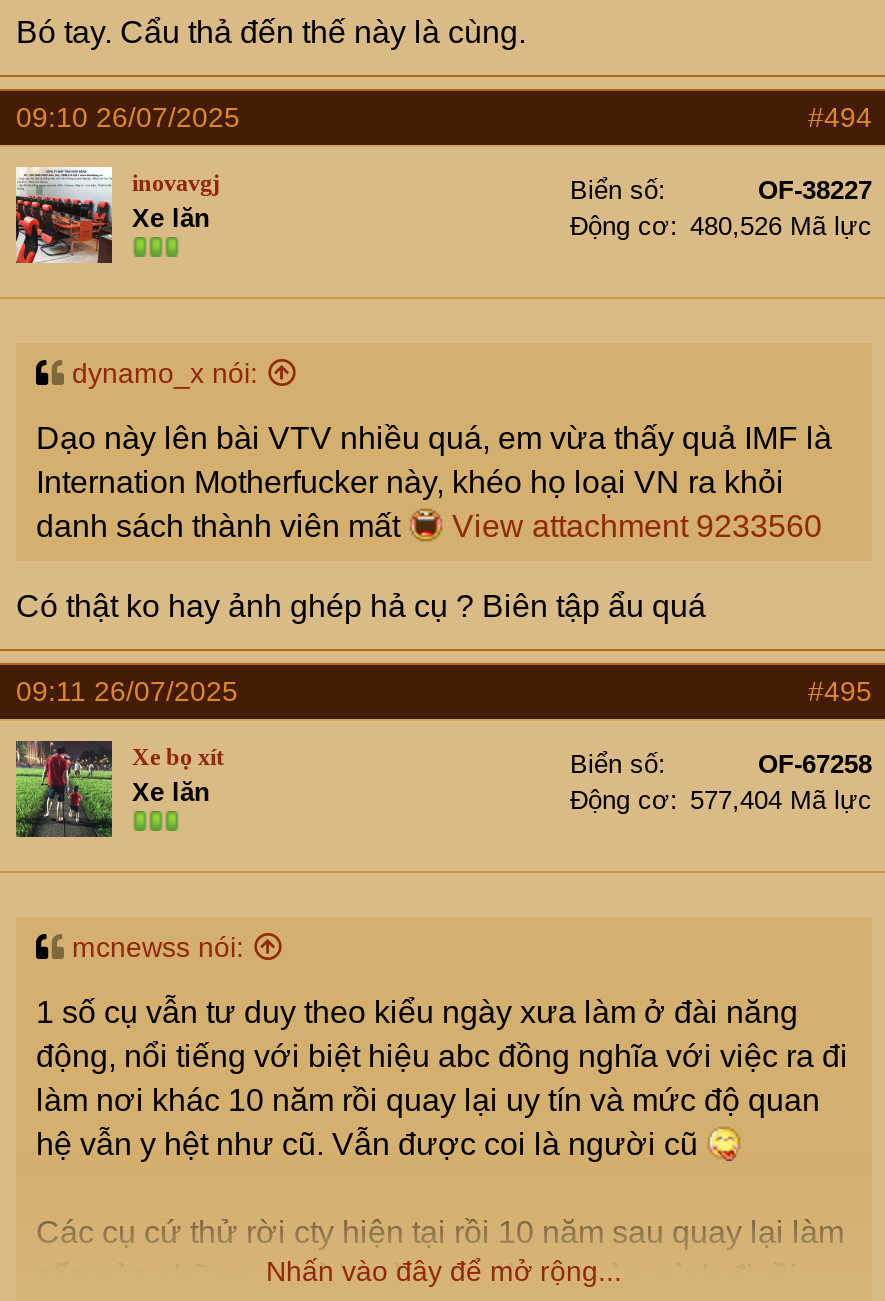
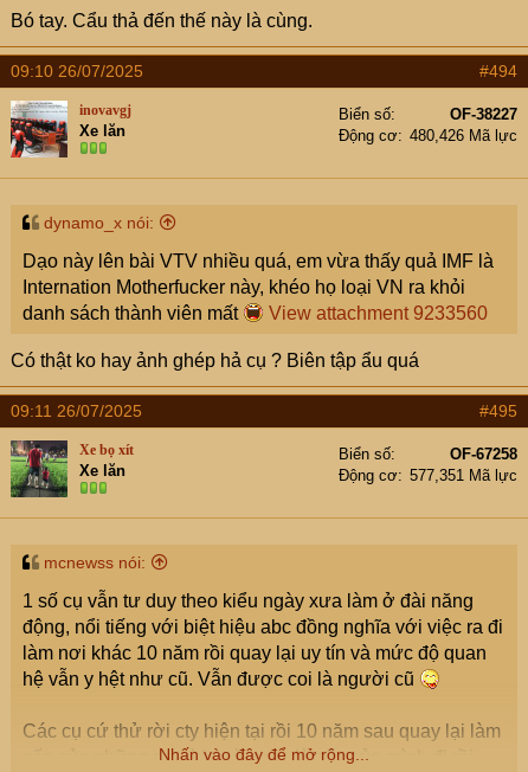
[570,212,872,242] Động cơ 480,526 Mã lực -> [339,127,517,145] Động cơ 480,426 Mã lực
[570,786,872,816] Động cơ 577,404 Mã lực -> [339,467,517,485] Động cơ 577,351 Mã lực

